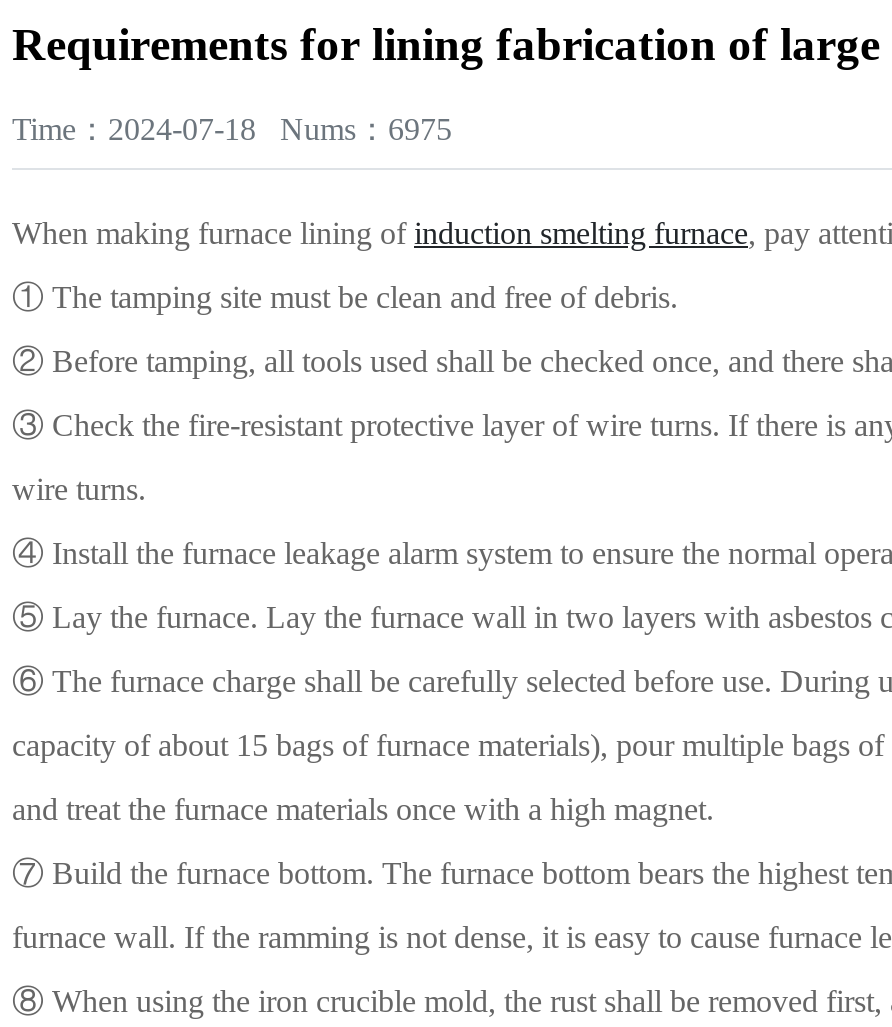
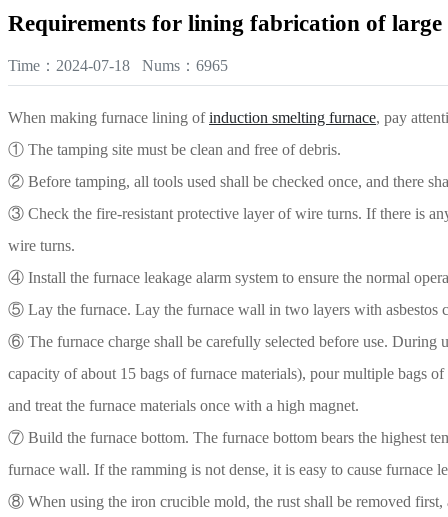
[12,112,452,146] Time：2024-07-18 Nums：6975 -> [8,57,228,74] Time：2024-07-18 Nums：6965

